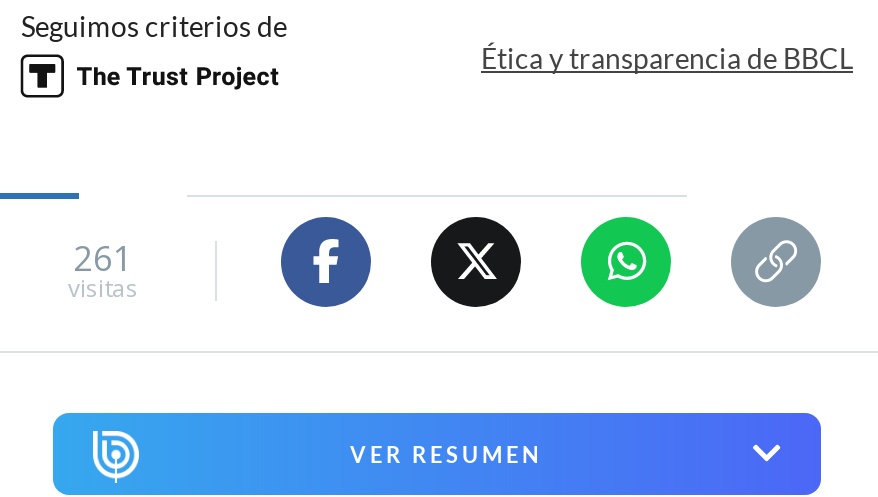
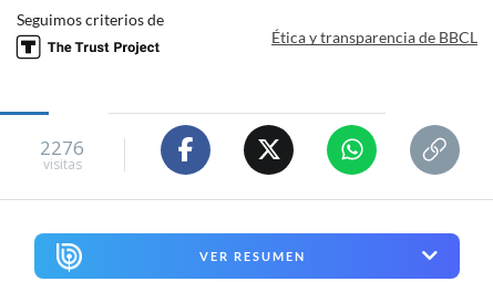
[73,236,133,282] 261 -> [40,135,84,161] 2276

